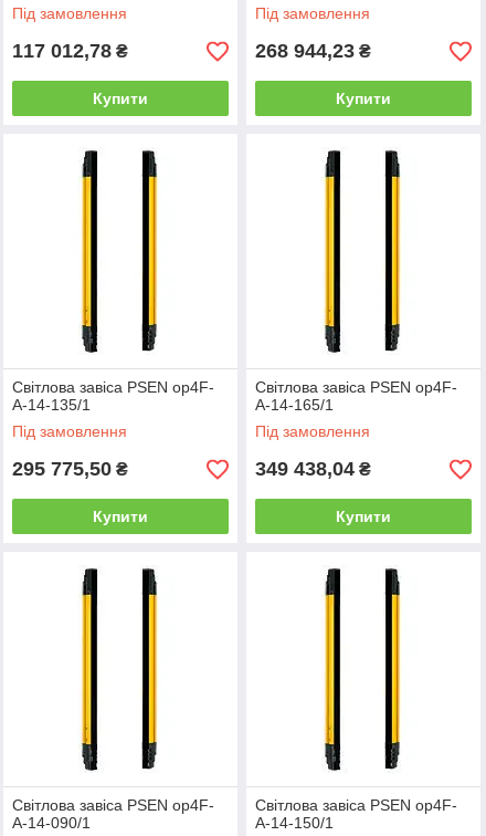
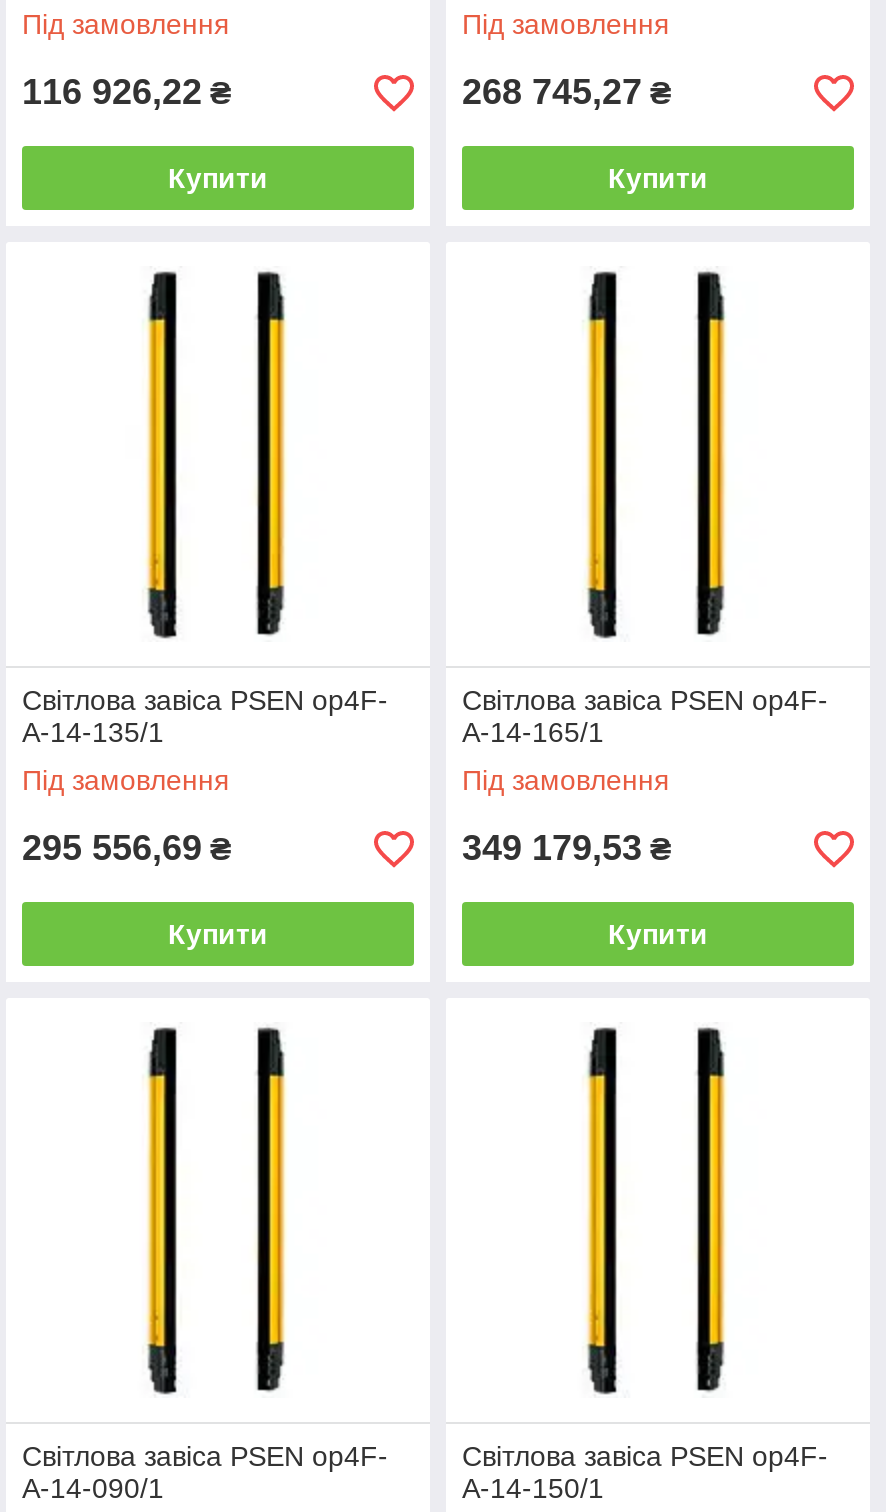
[12,40,128,62] 117 012,78 ₴ -> [22,72,232,112] 116 926,22 ₴
[255,40,371,62] 268 944,23 ₴ -> [462,72,672,112] 268 745,27 ₴
[12,458,128,480] 295 775,50 ₴ -> [22,828,232,868] 295 556,69 ₴
[255,458,371,480] 349 438,04 ₴ -> [462,828,672,868] 349 179,53 ₴

